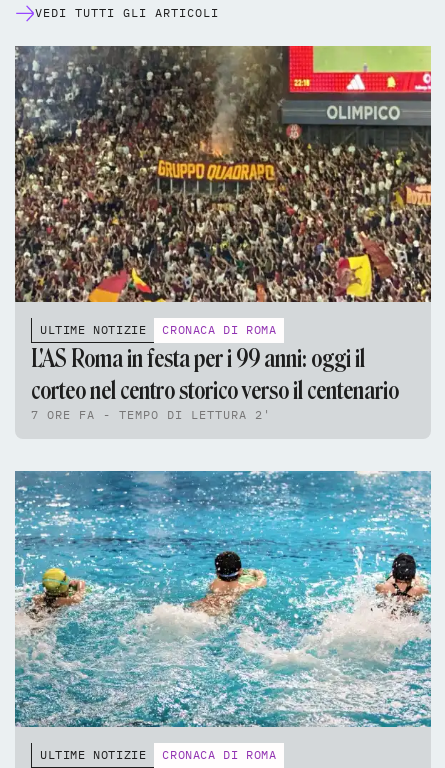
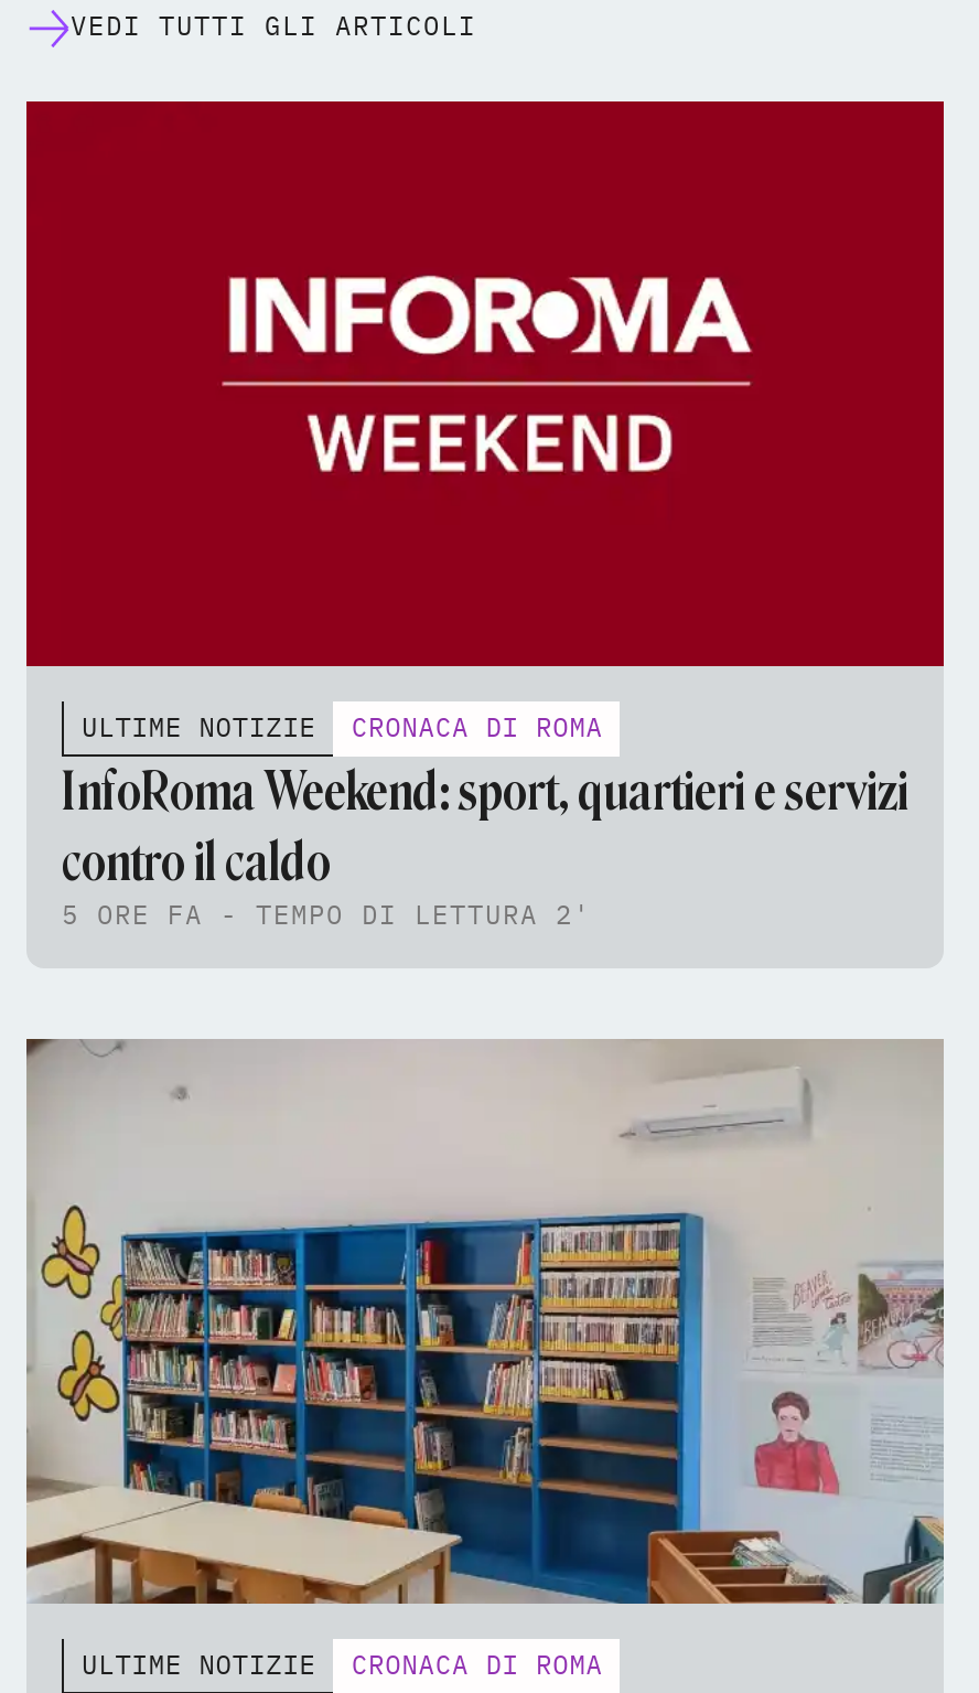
[14,45,432,303] [image] -> [24,98,946,669] [image]
[31,344,399,422] L'AS Roma in festa per i 99 anni: oggi il | corteo nel centro storico verso il centenario | 7 ORE FA - TEMPO DI LETTURA 2' -> [62,758,908,930] InfoRoma Weekend: sport, quartieri e servizi | contro il caldo | 5 ORE FA - TEMPO DI LETTURA 2'
[14,470,432,728] [image] -> [26,1038,946,1605] [image]

